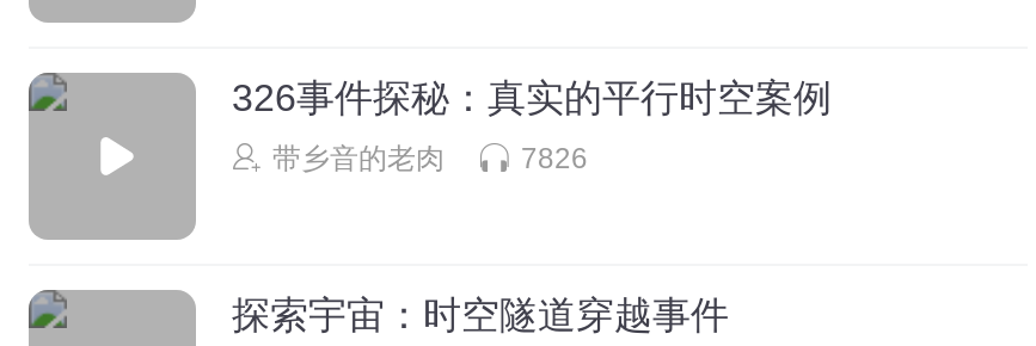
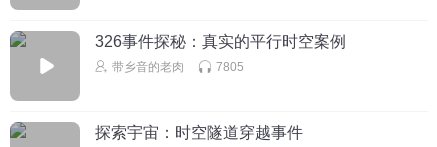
[521,141,588,174] 7826 -> [216,59,244,73] 7805

